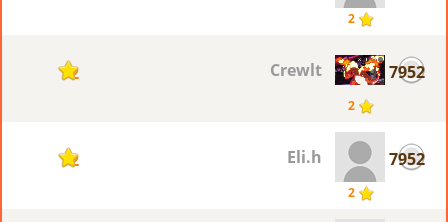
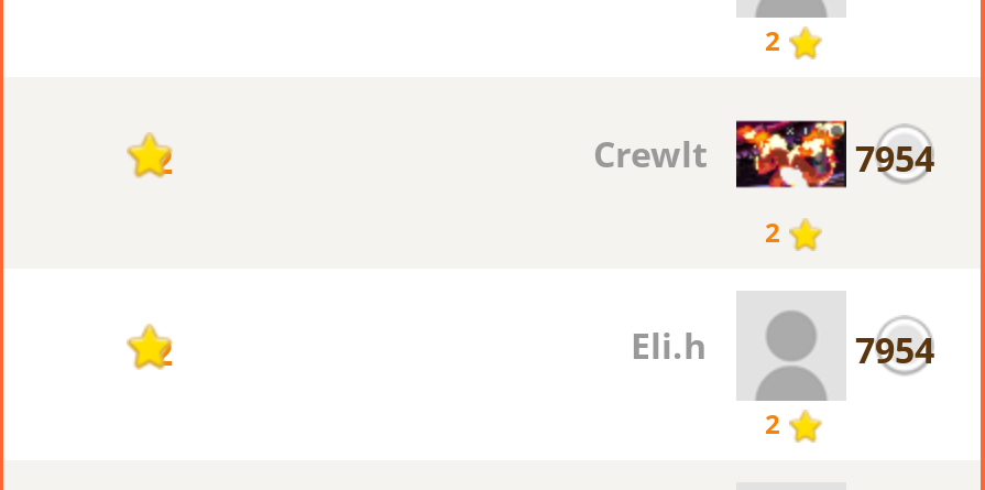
[389,61,425,83] 7952 -> [855,134,934,183] 7954
[389,148,425,170] 7952 -> [855,326,934,374] 7954

